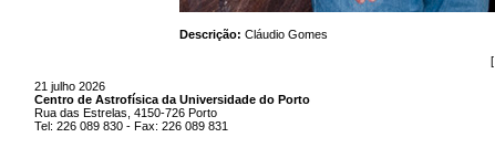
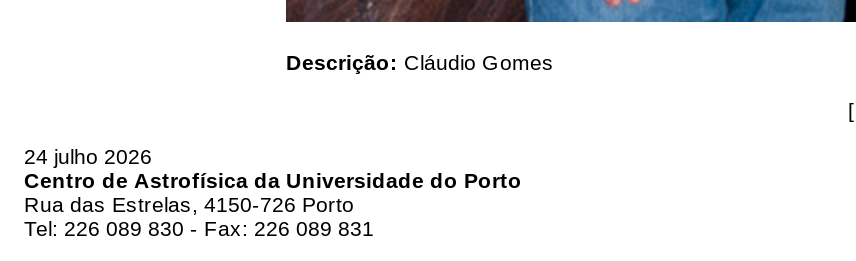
[34,80,105,93] 21 julho 2026 -> [24,144,152,168] 24 julho 2026

